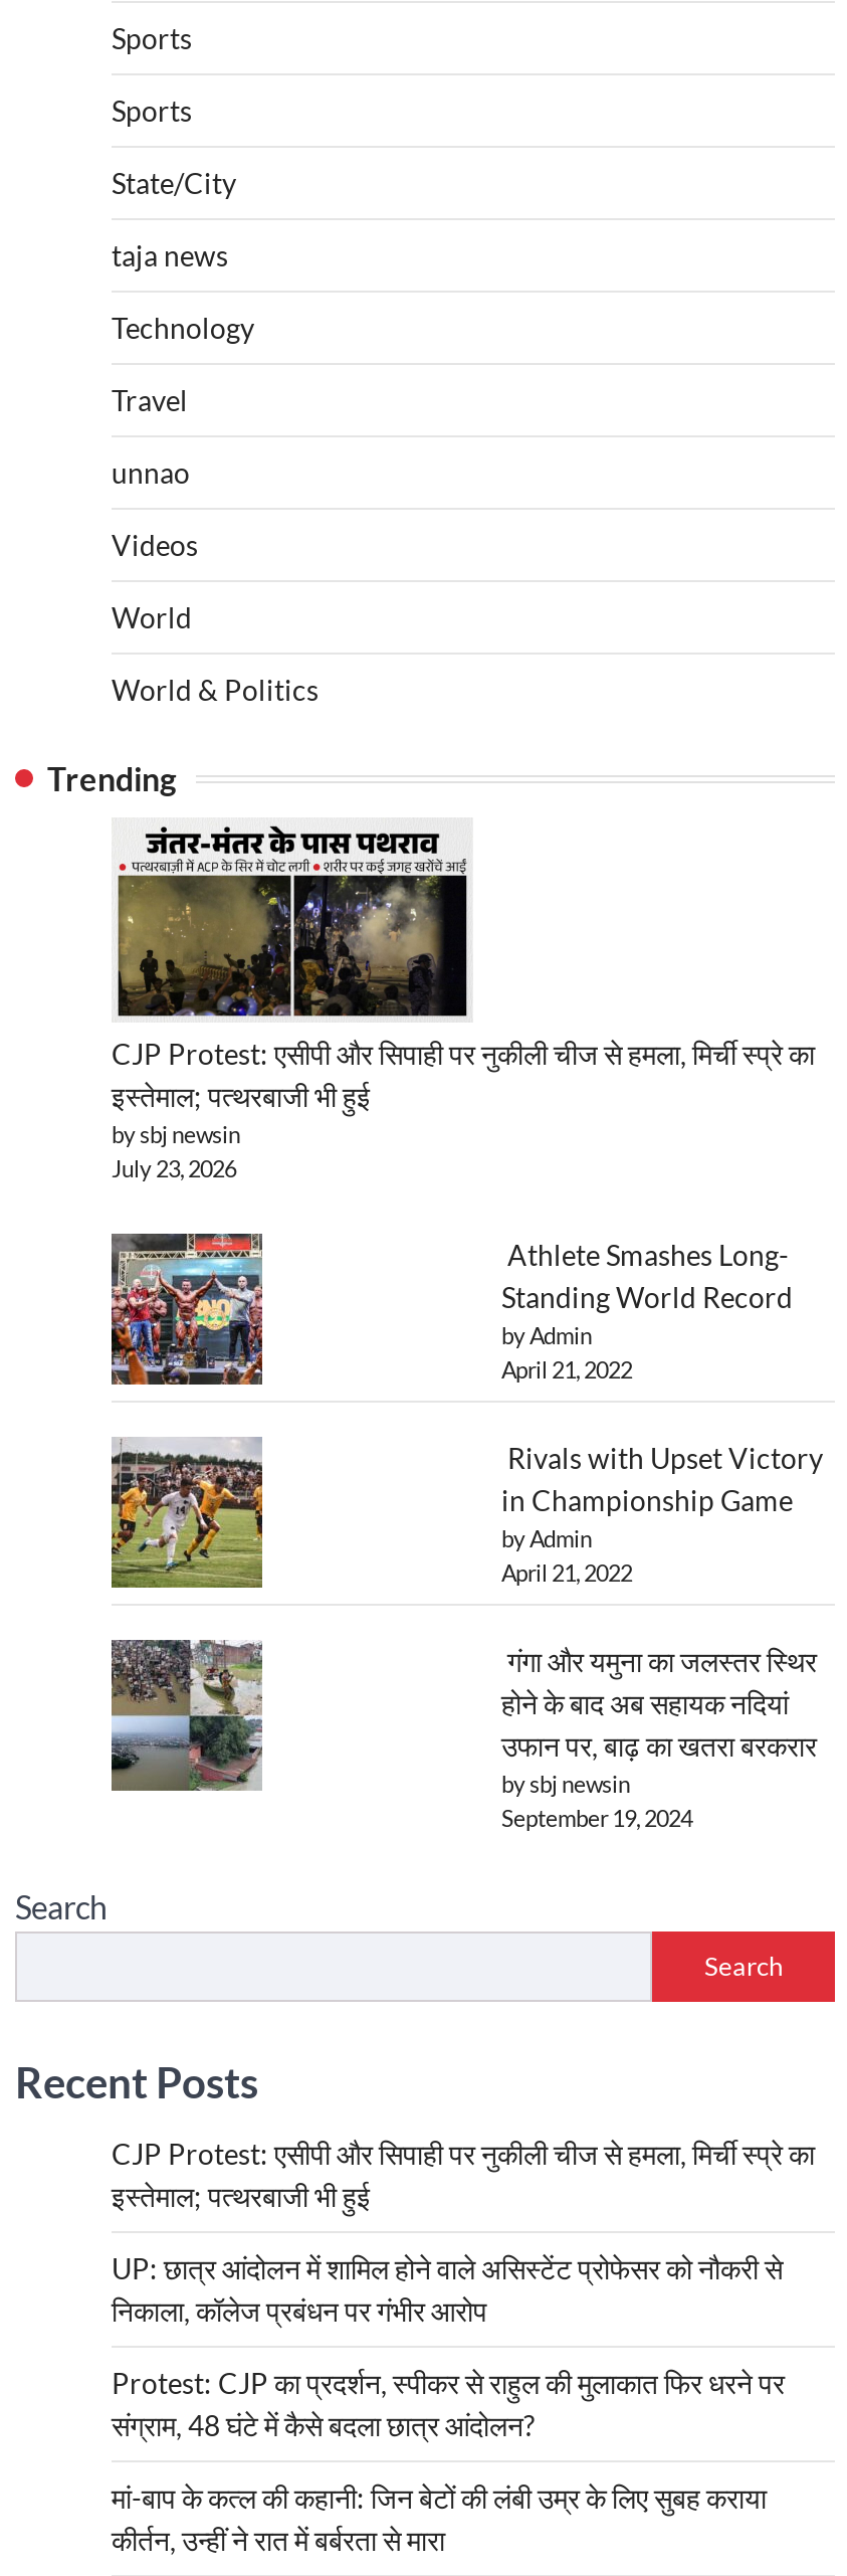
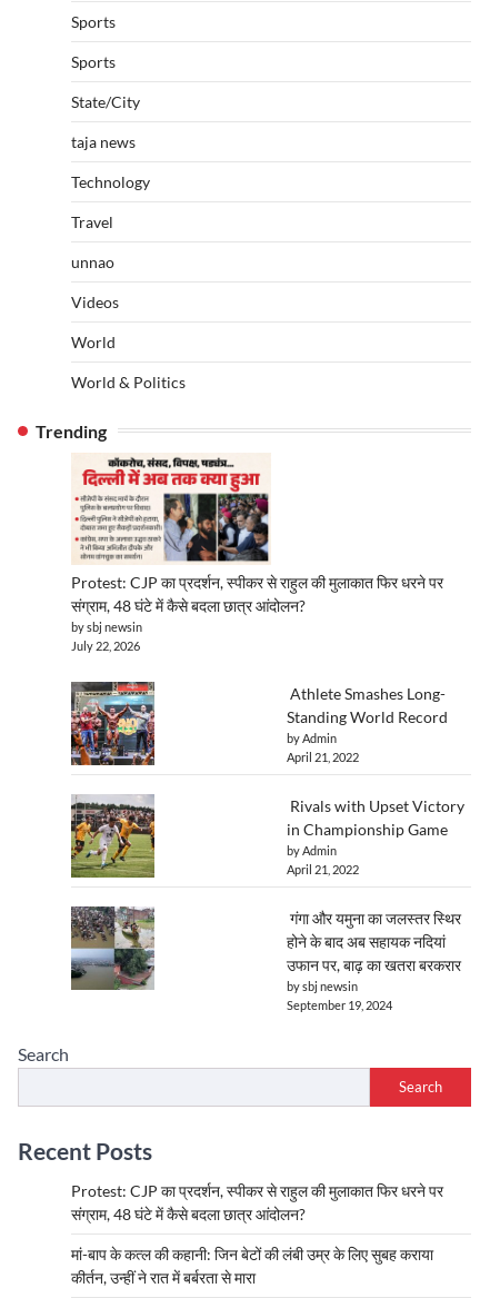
[112,822,815,1112] [image] | CJP Protest: एसीपी और सिपाही पर नुकीली चीज से हमला, मिर्ची स्प्रे का | इस्तेमाल; पत्थरबाजी भी हुई -> [71,456,443,615] [image] | Protest: CJP का प्रदर्शन, स्पीकर से राहुल की मुलाकात फिर धरने पर | संग्राम, 48 घंटे में कैसे बदला छात्र आंदोलन?
[112,1154,236,1180] July 23, 2026 -> [71,638,140,653] July 22, 2026
[112,2135,815,2326] CJP Protest: एसीपी और सिपाही पर नुकीली चीज से हमला, मिर्ची स्प्रे का | इस्तेमाल; पत्थरबाजी भी हुई | UP: छात्र आंदोलन में शामिल होने वाले असिस्टेंट प्रोफेसर को नौकरी से | निकाला, कॉलेज प्रबंधन पर गंभीर आरोप -> none

